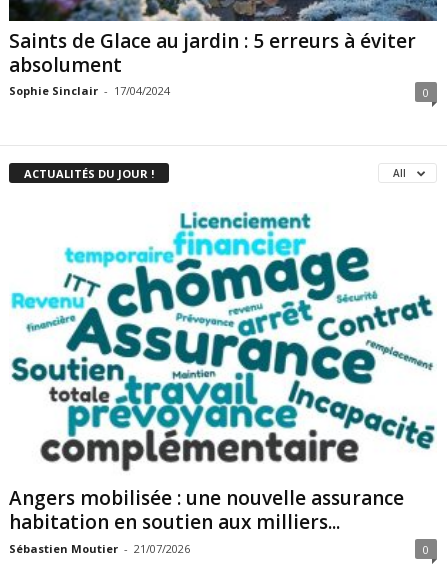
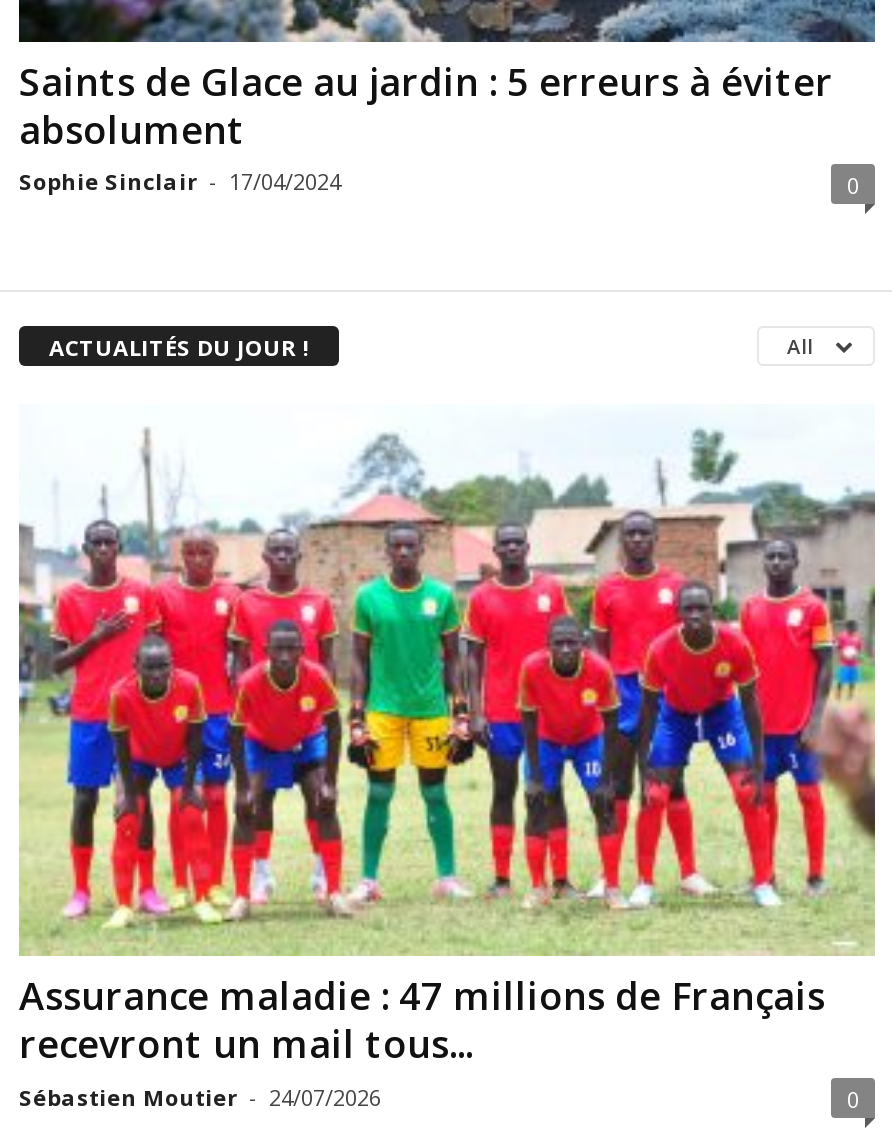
[9,211,437,556] [image] | Angers mobilisée : une nouvelle assurance | habitation en soutien aux milliers... | Sébastien Moutier - 21/07/2026 -> [17,424,877,1113] [image] | Assurance maladie : 47 millions de Français | recevront un mail tous... | Sébastien Moutier - 24/07/2026

